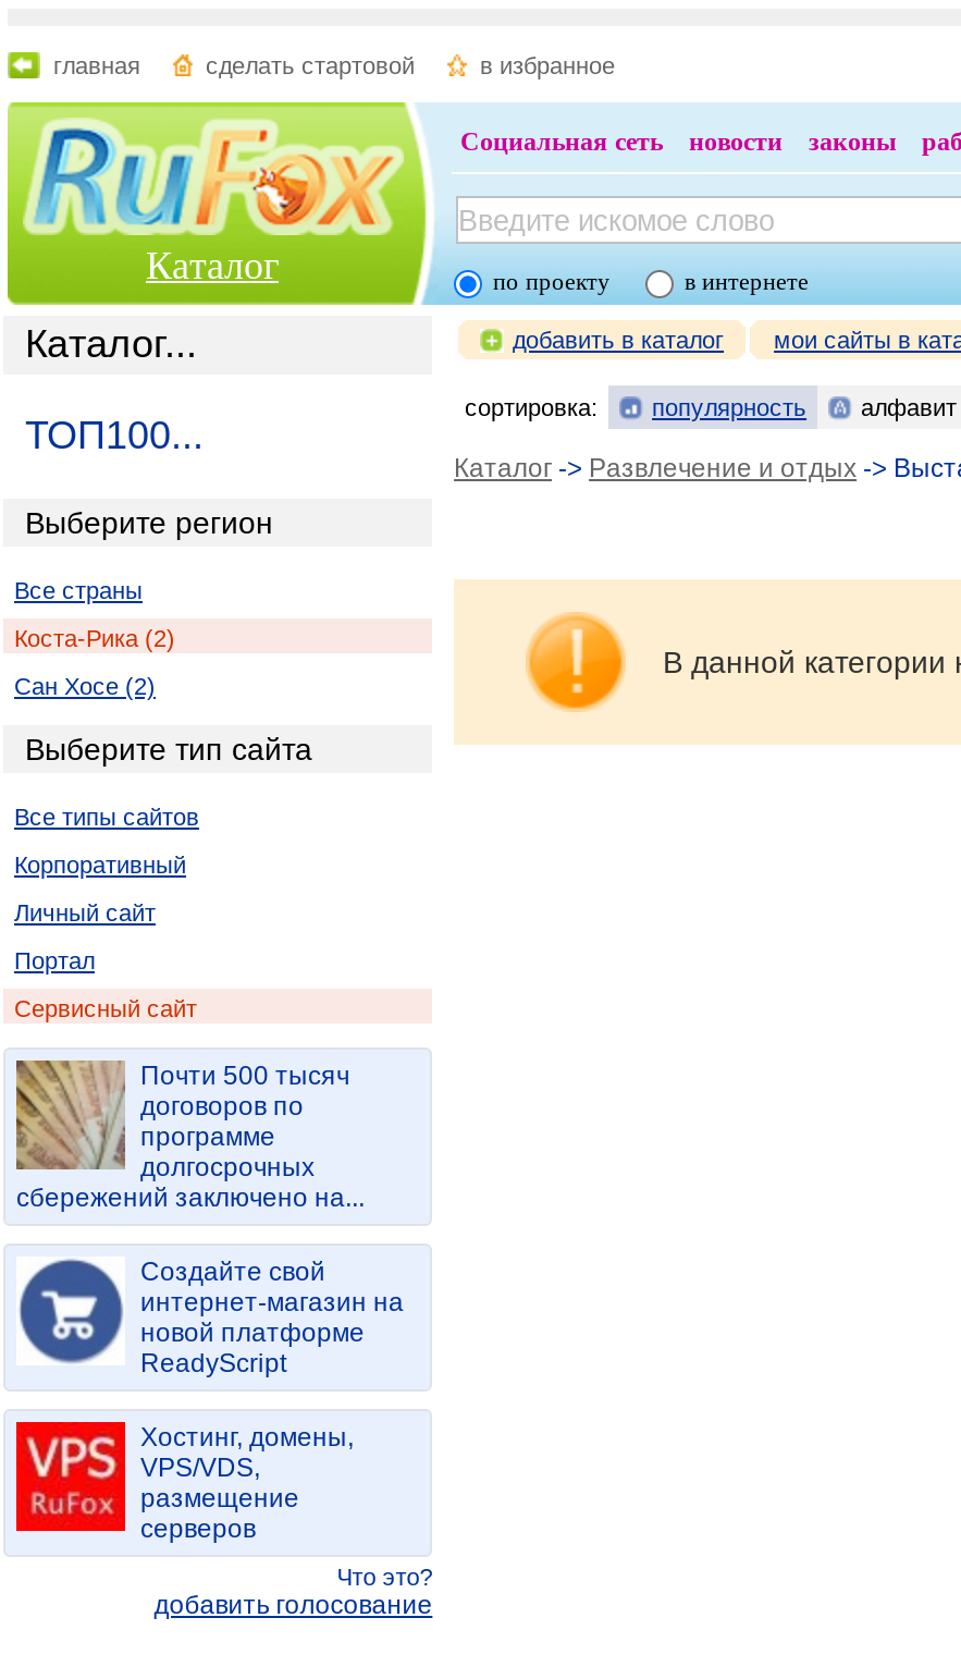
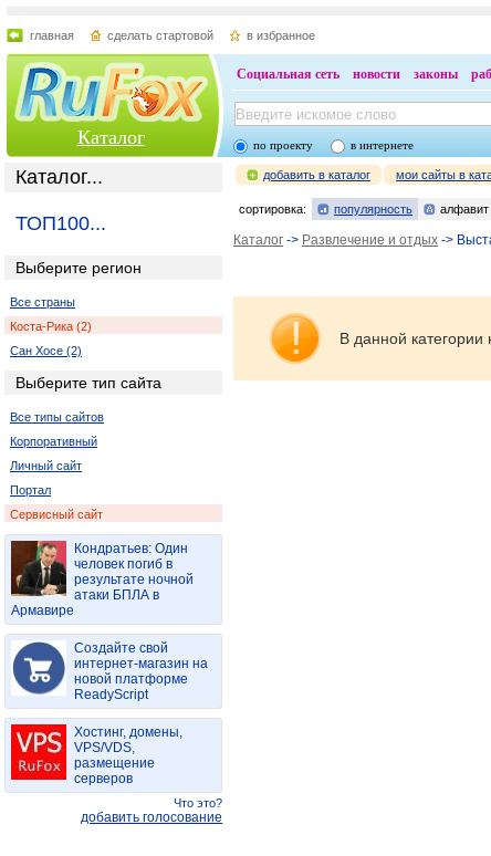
[14,1058,365,1213] [image] | Почти 500 тысяч | договоров по | программе | долгосрочных | сбережений заключено на... -> [10,540,194,618] [image] | Кондратьев: Один | человек погиб в | результате ночной | атаки БПЛА в | Армавире

